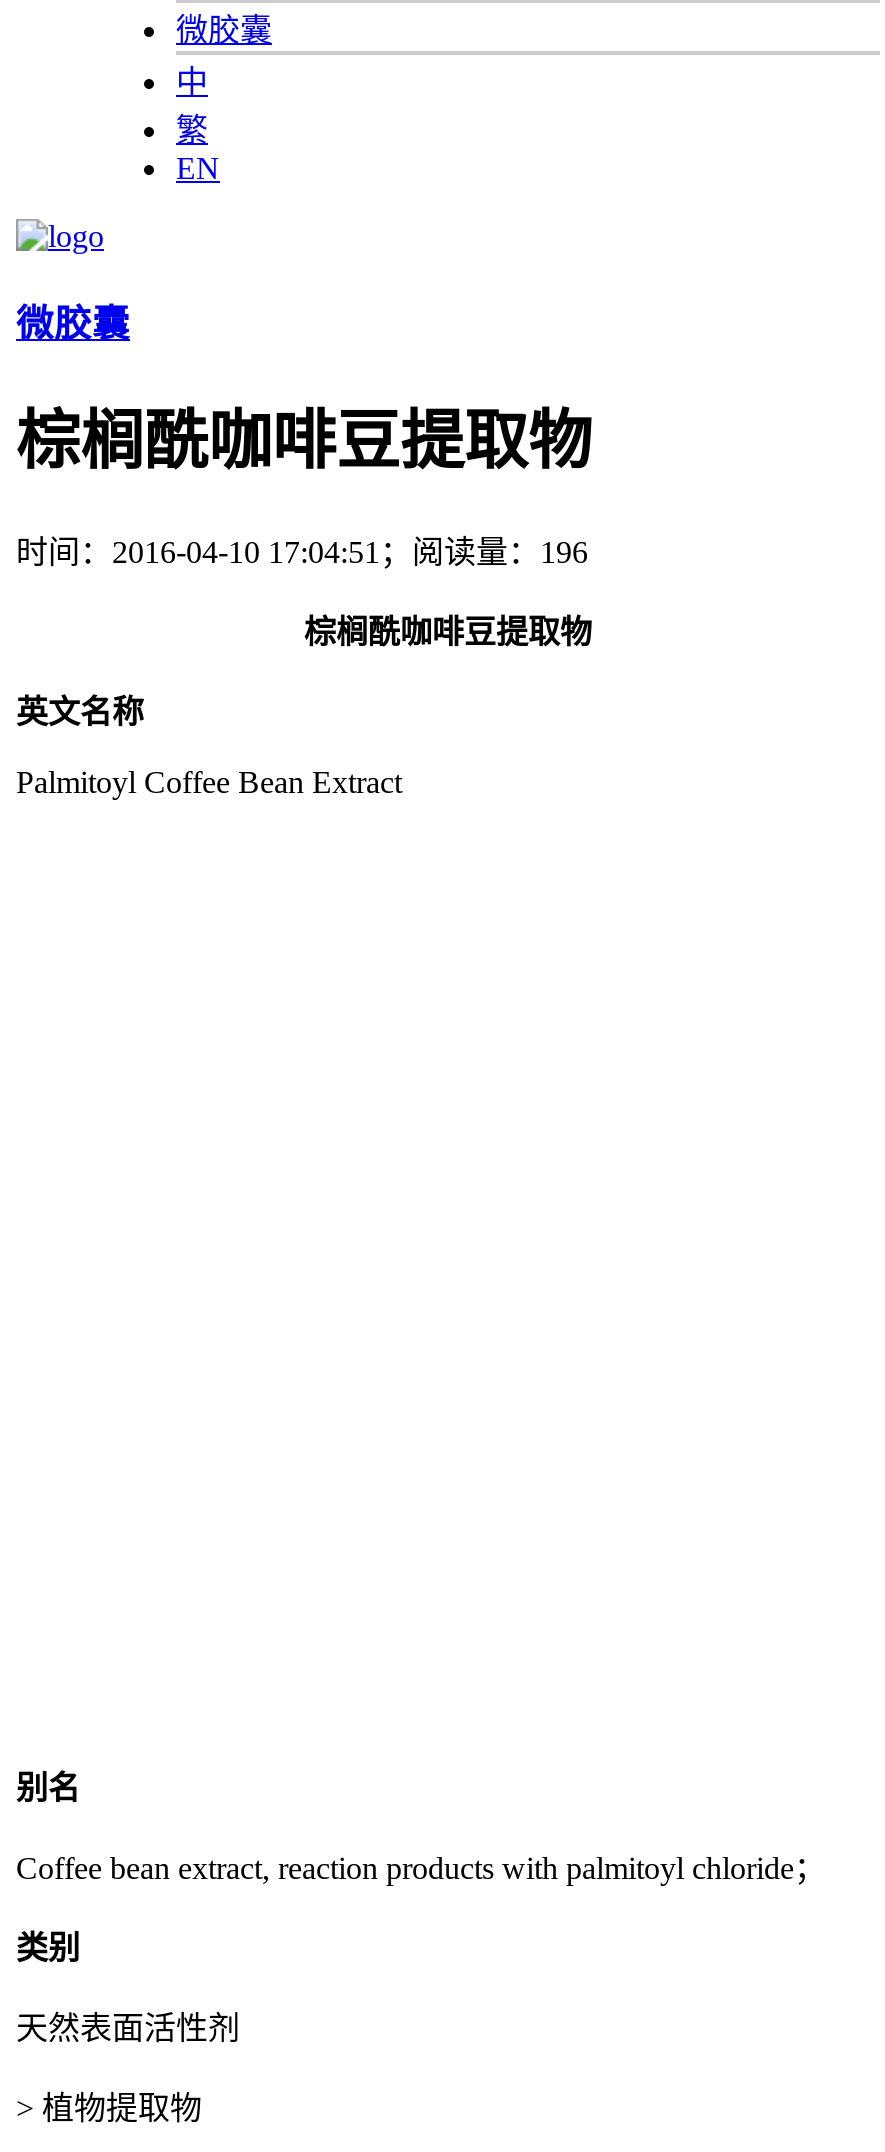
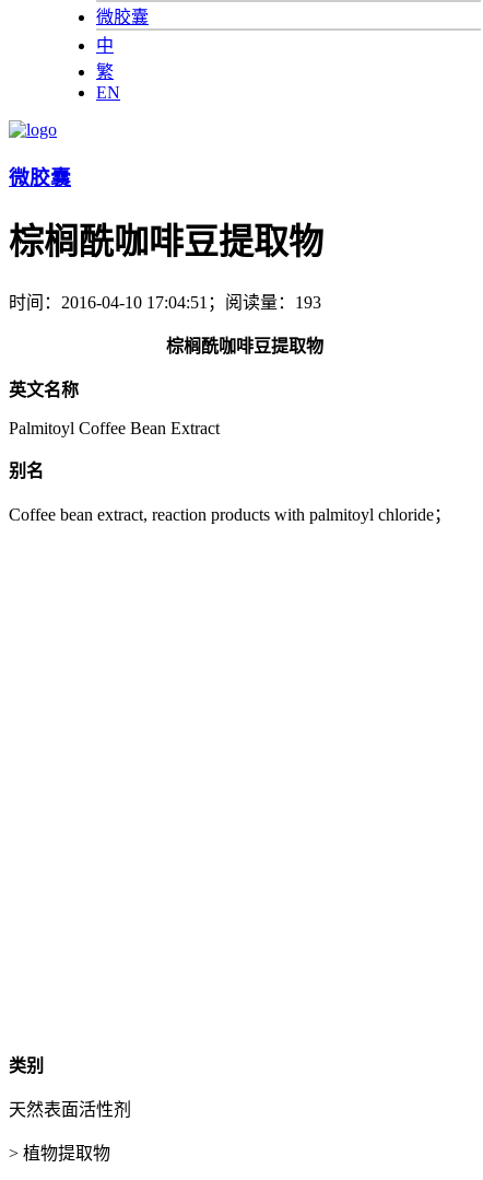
[16,534,588,568] 时间：2016-04-10 17:04:51；阅读量：196 -> [9,293,321,311] 时间：2016-04-10 17:04:51；阅读量：193
moved [16,1770,826,1884] -> [9,461,451,523]: 别名 | Coffee bean extract, reaction products with palmitoyl chloride；

